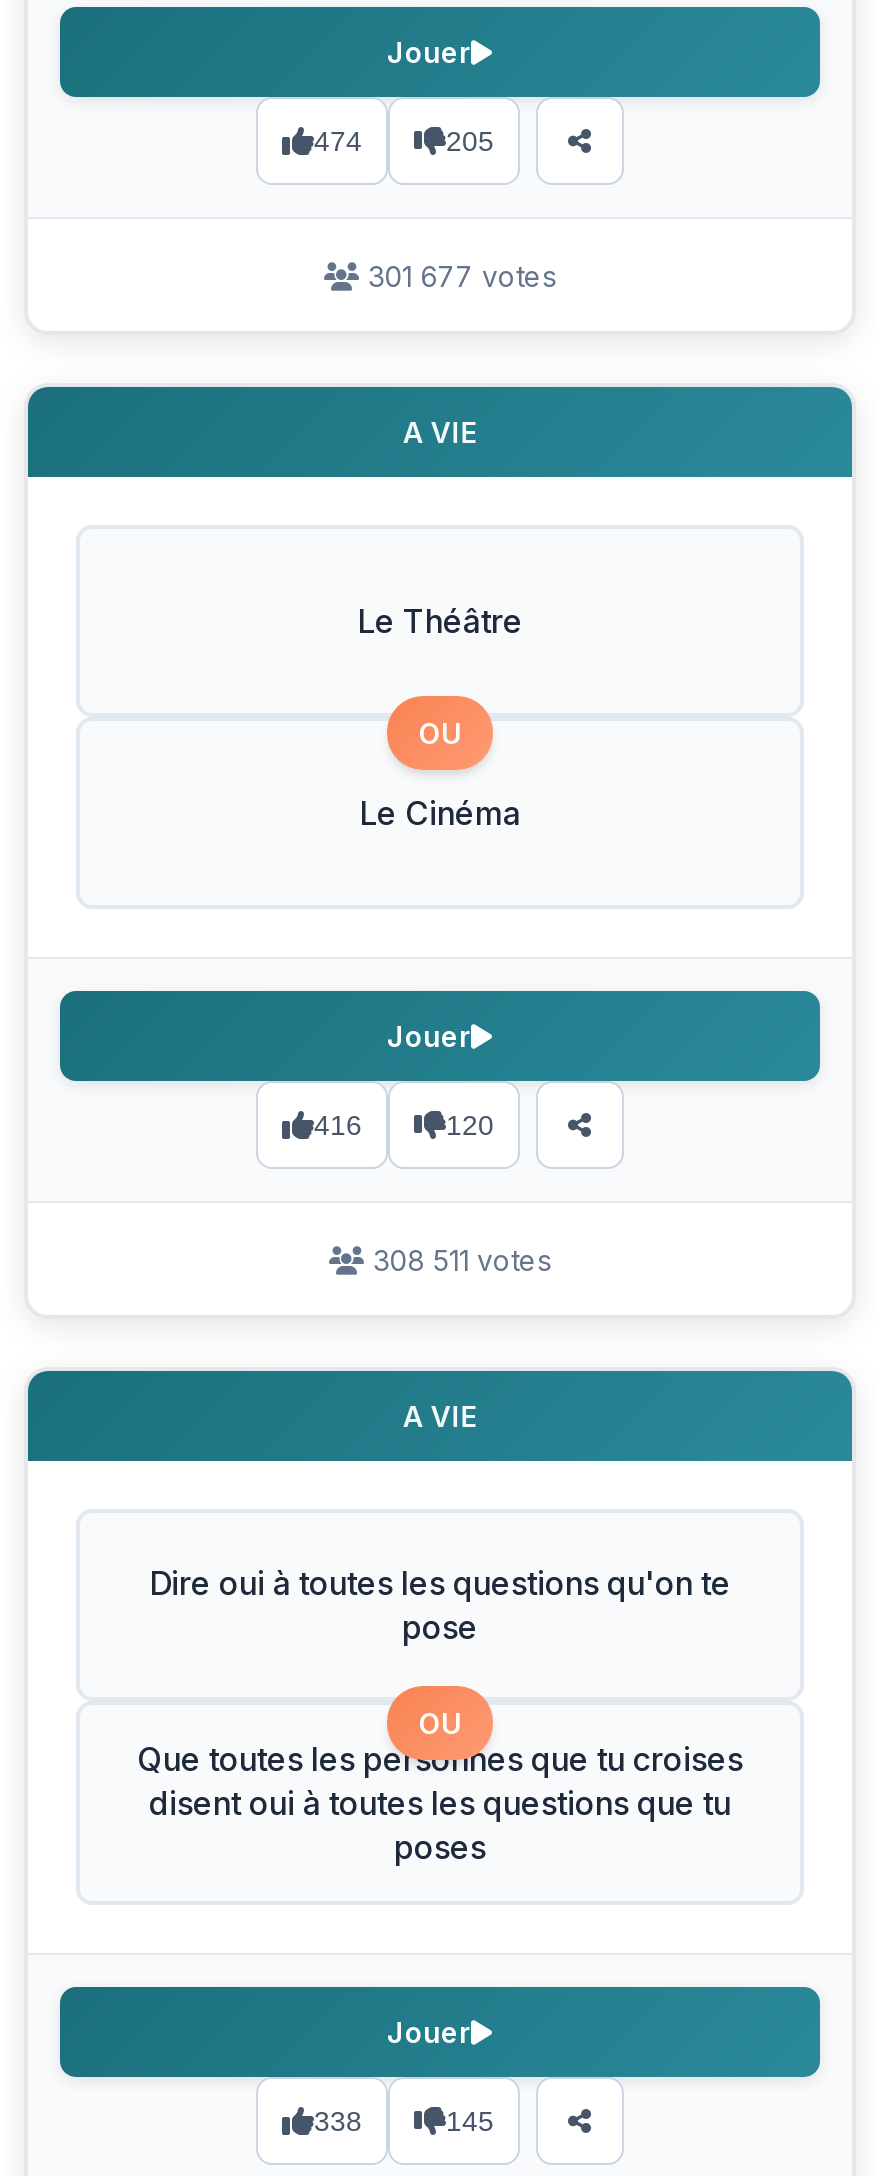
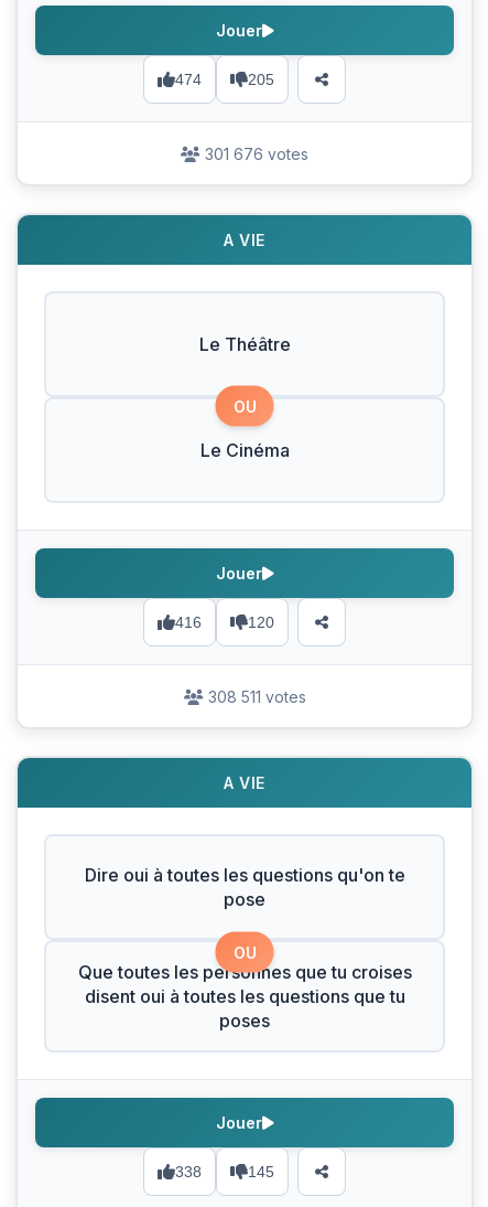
[368,259,556,293] 301 677 votes -> [205,145,308,163] 301 676 votes

